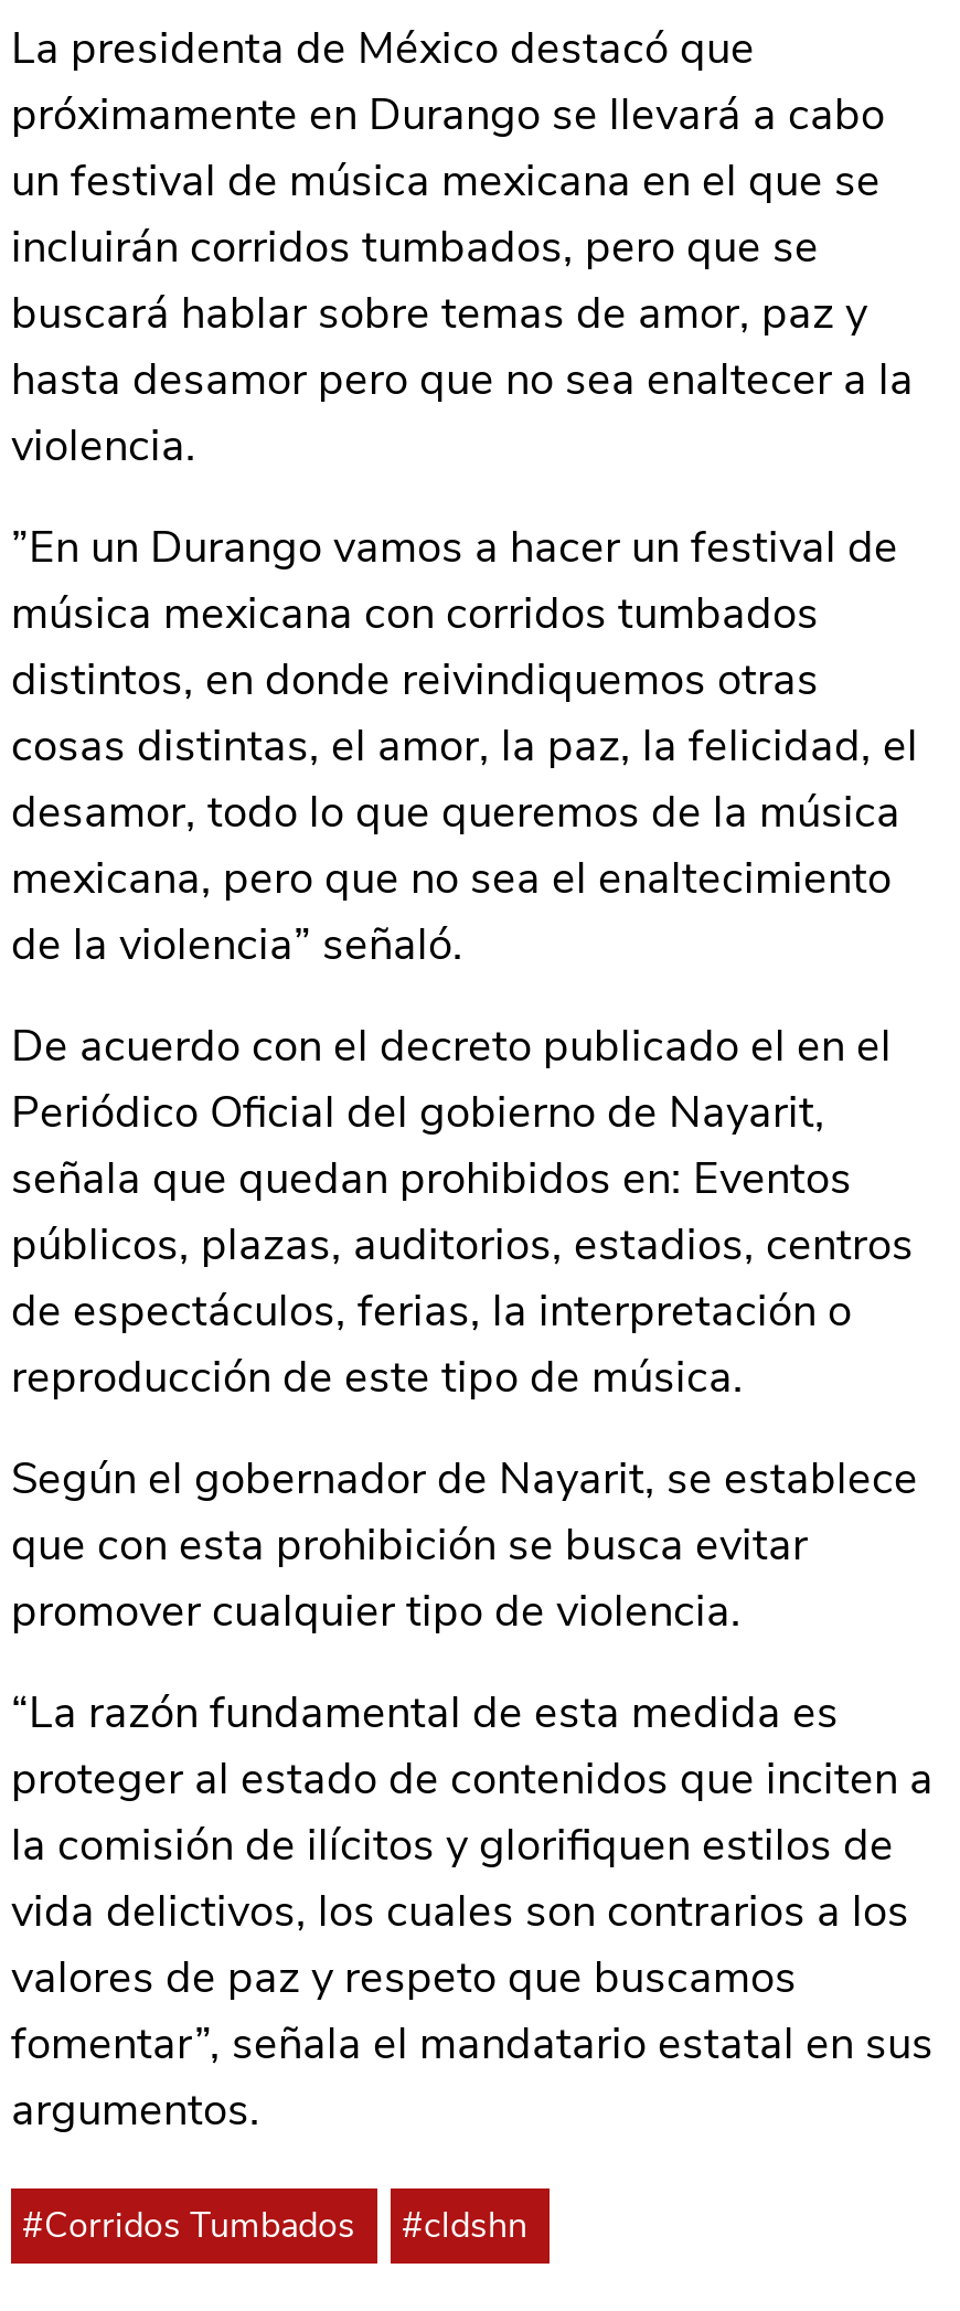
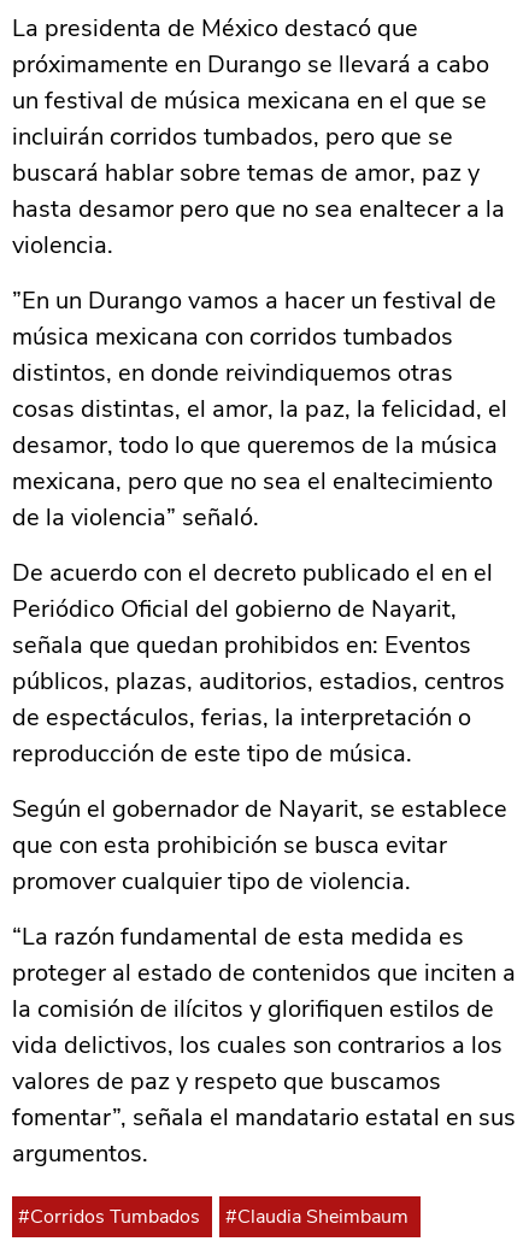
[402,2201,527,2250] #cldshn -> [225,1203,408,1230] #Claudia Sheimbaum

